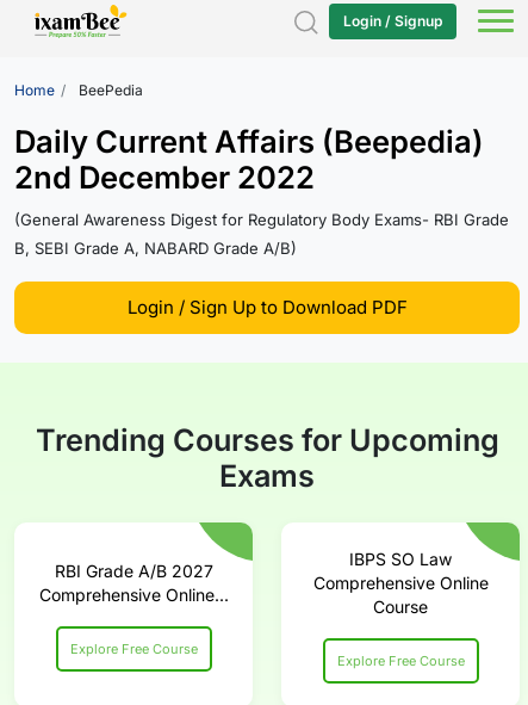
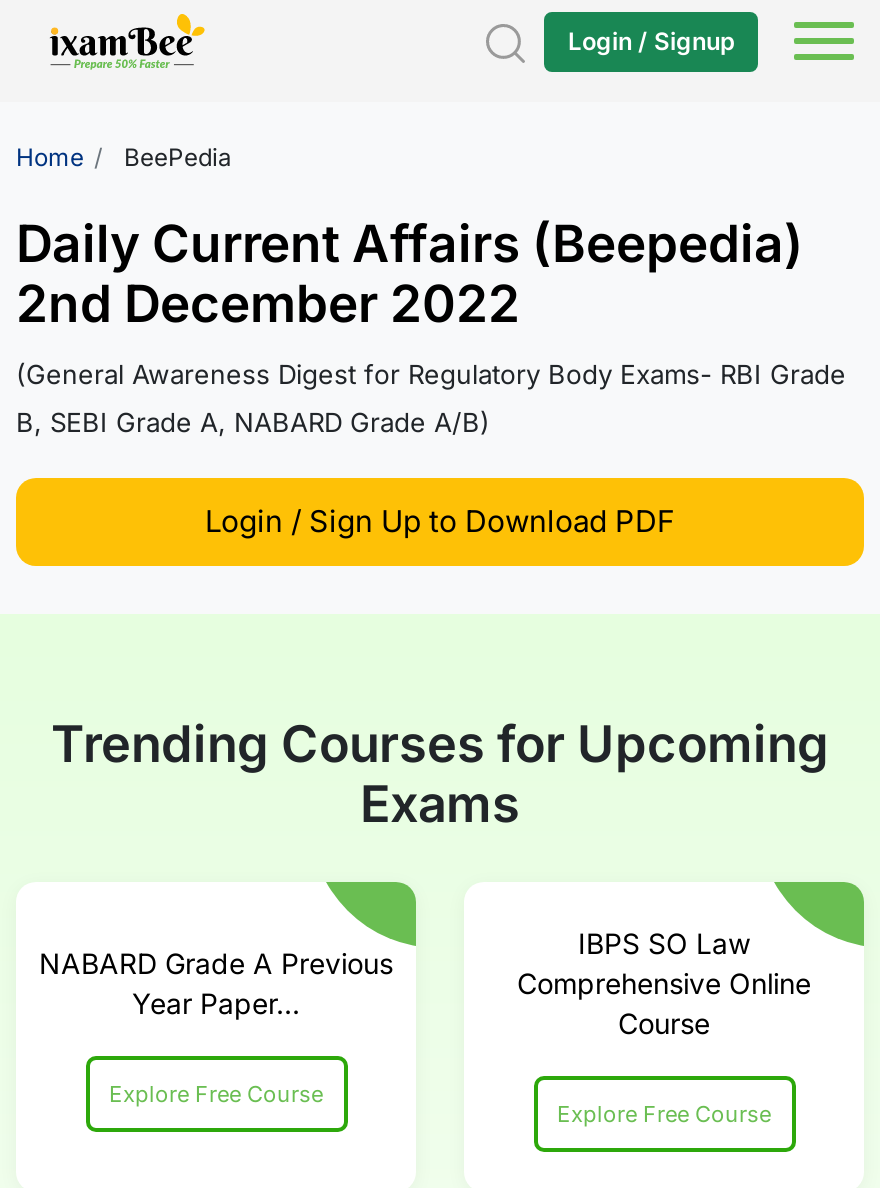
[39,560,228,604] RBI Grade A/B 2027 | Comprehensive Online... -> [39,945,393,1019] NABARD Grade A Previous | Year Paper...

